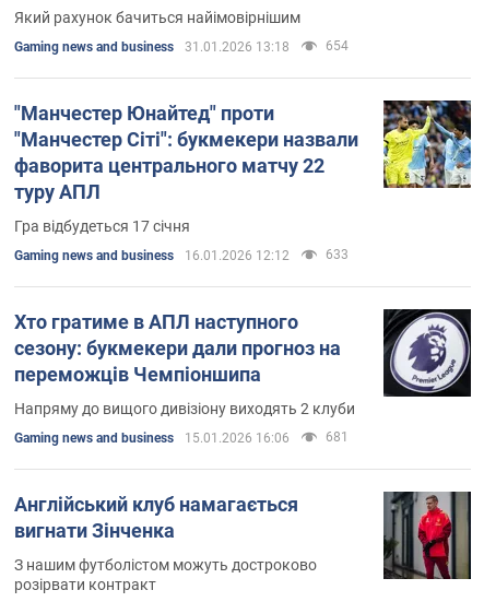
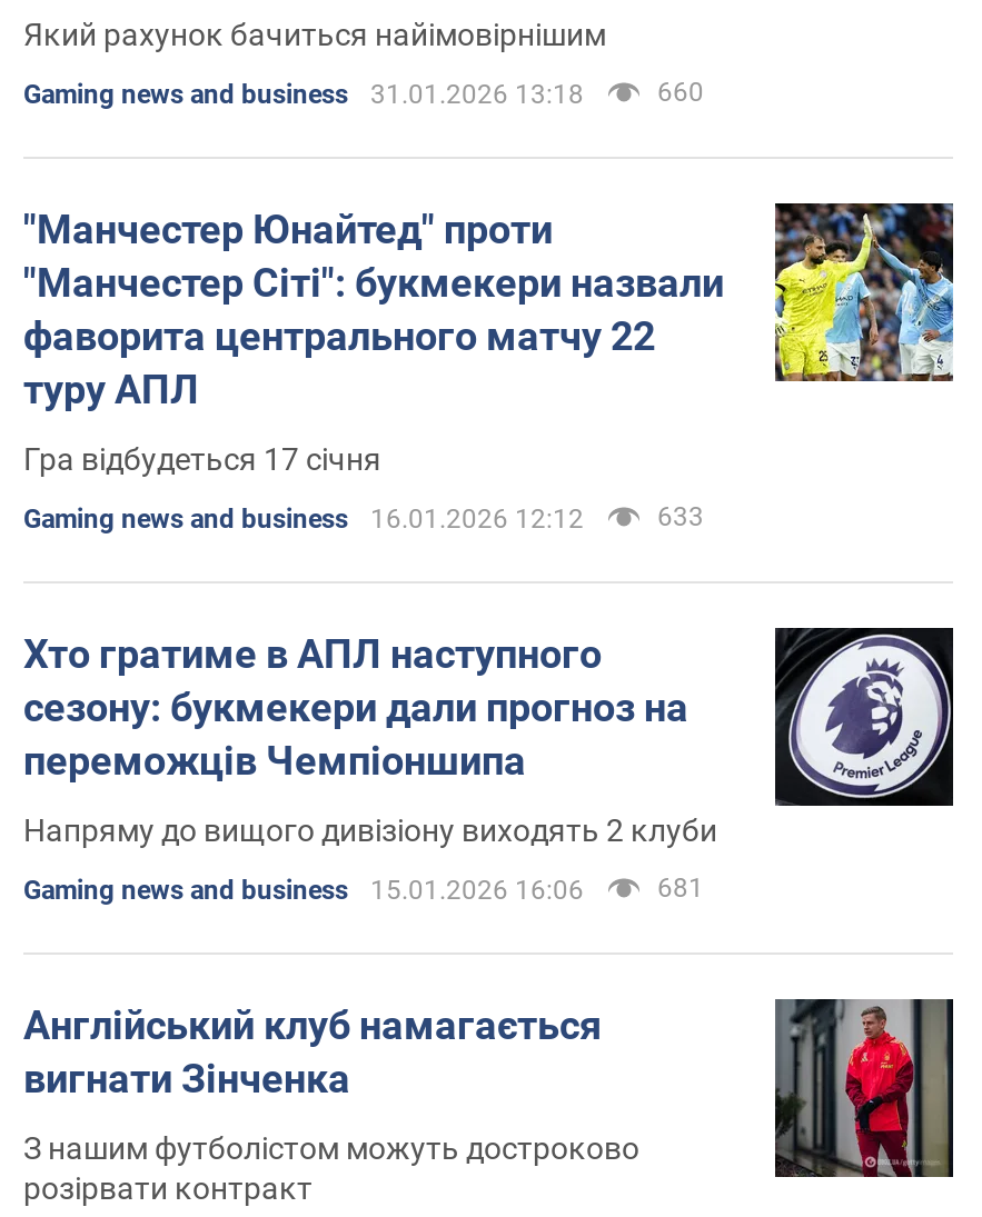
[326,38,349,53] 654 -> [657,76,704,107] 660

